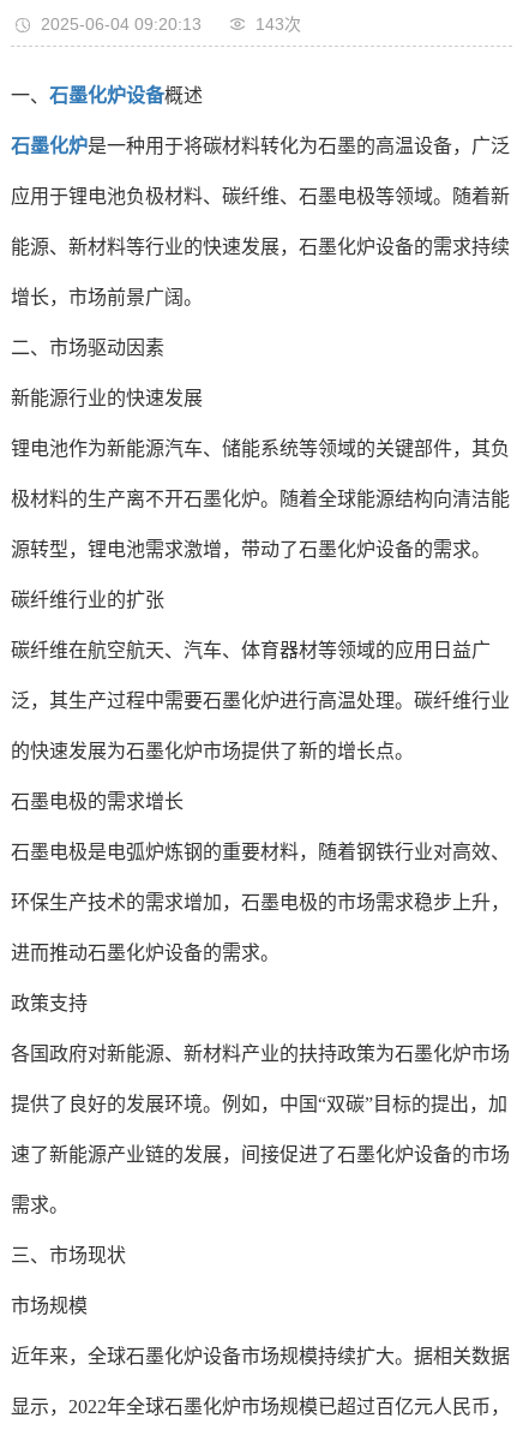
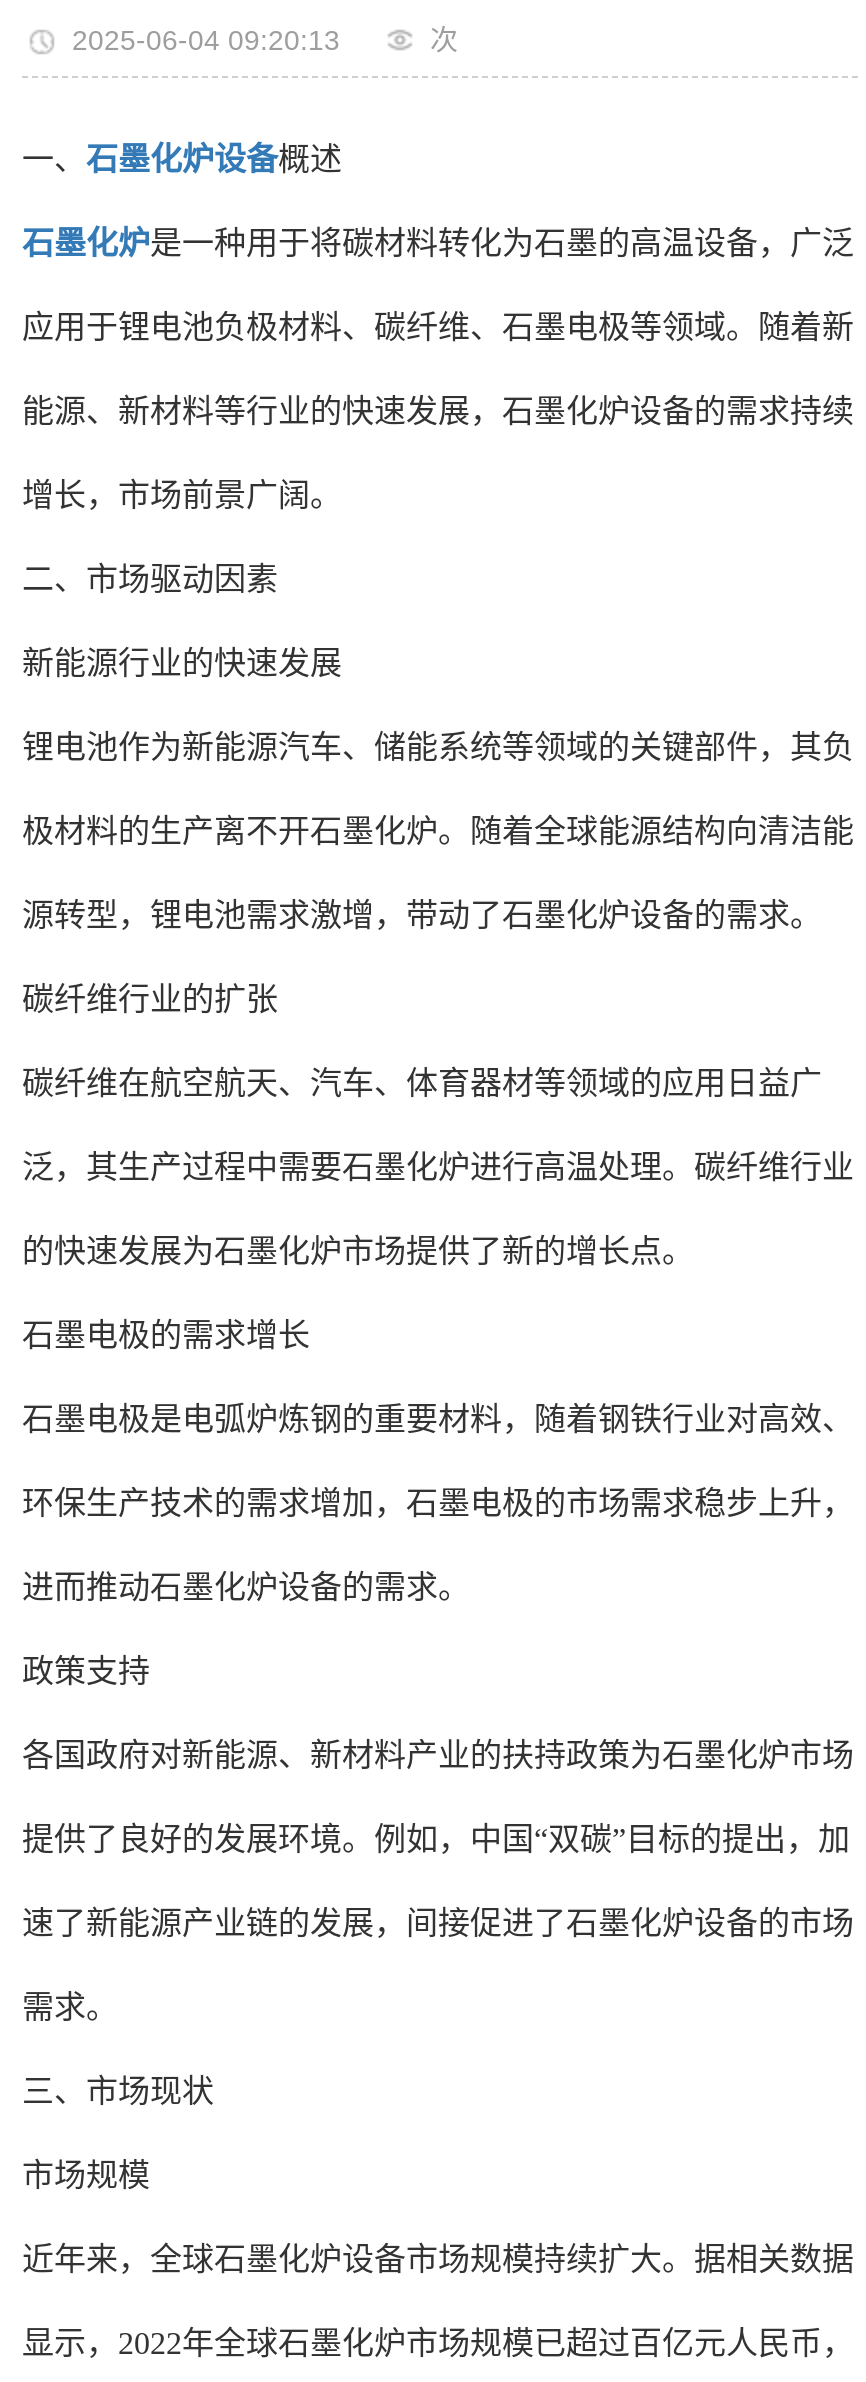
[256,14,301,33] 143次 -> [430,23,458,55] 次

